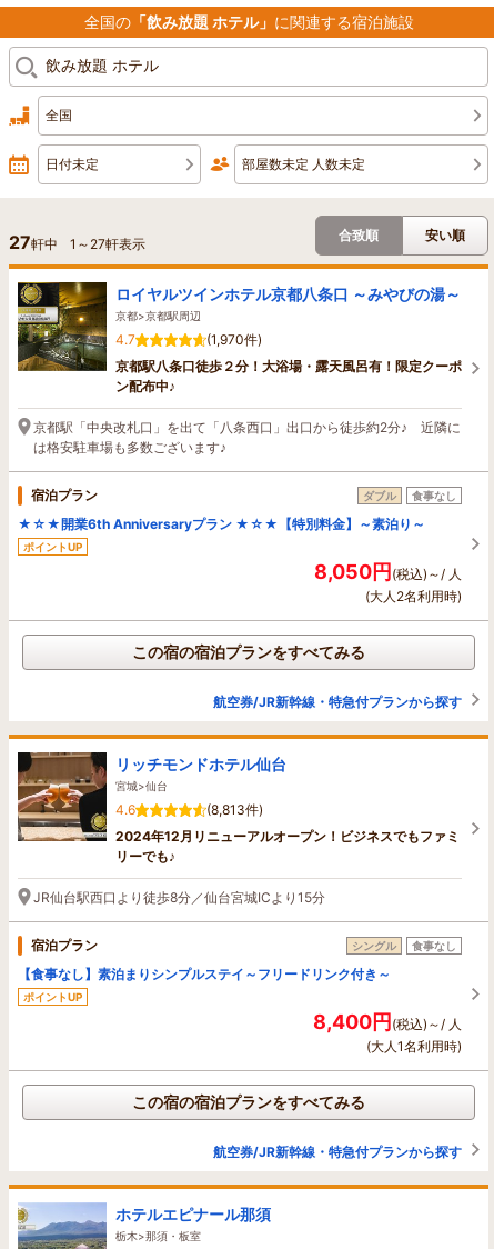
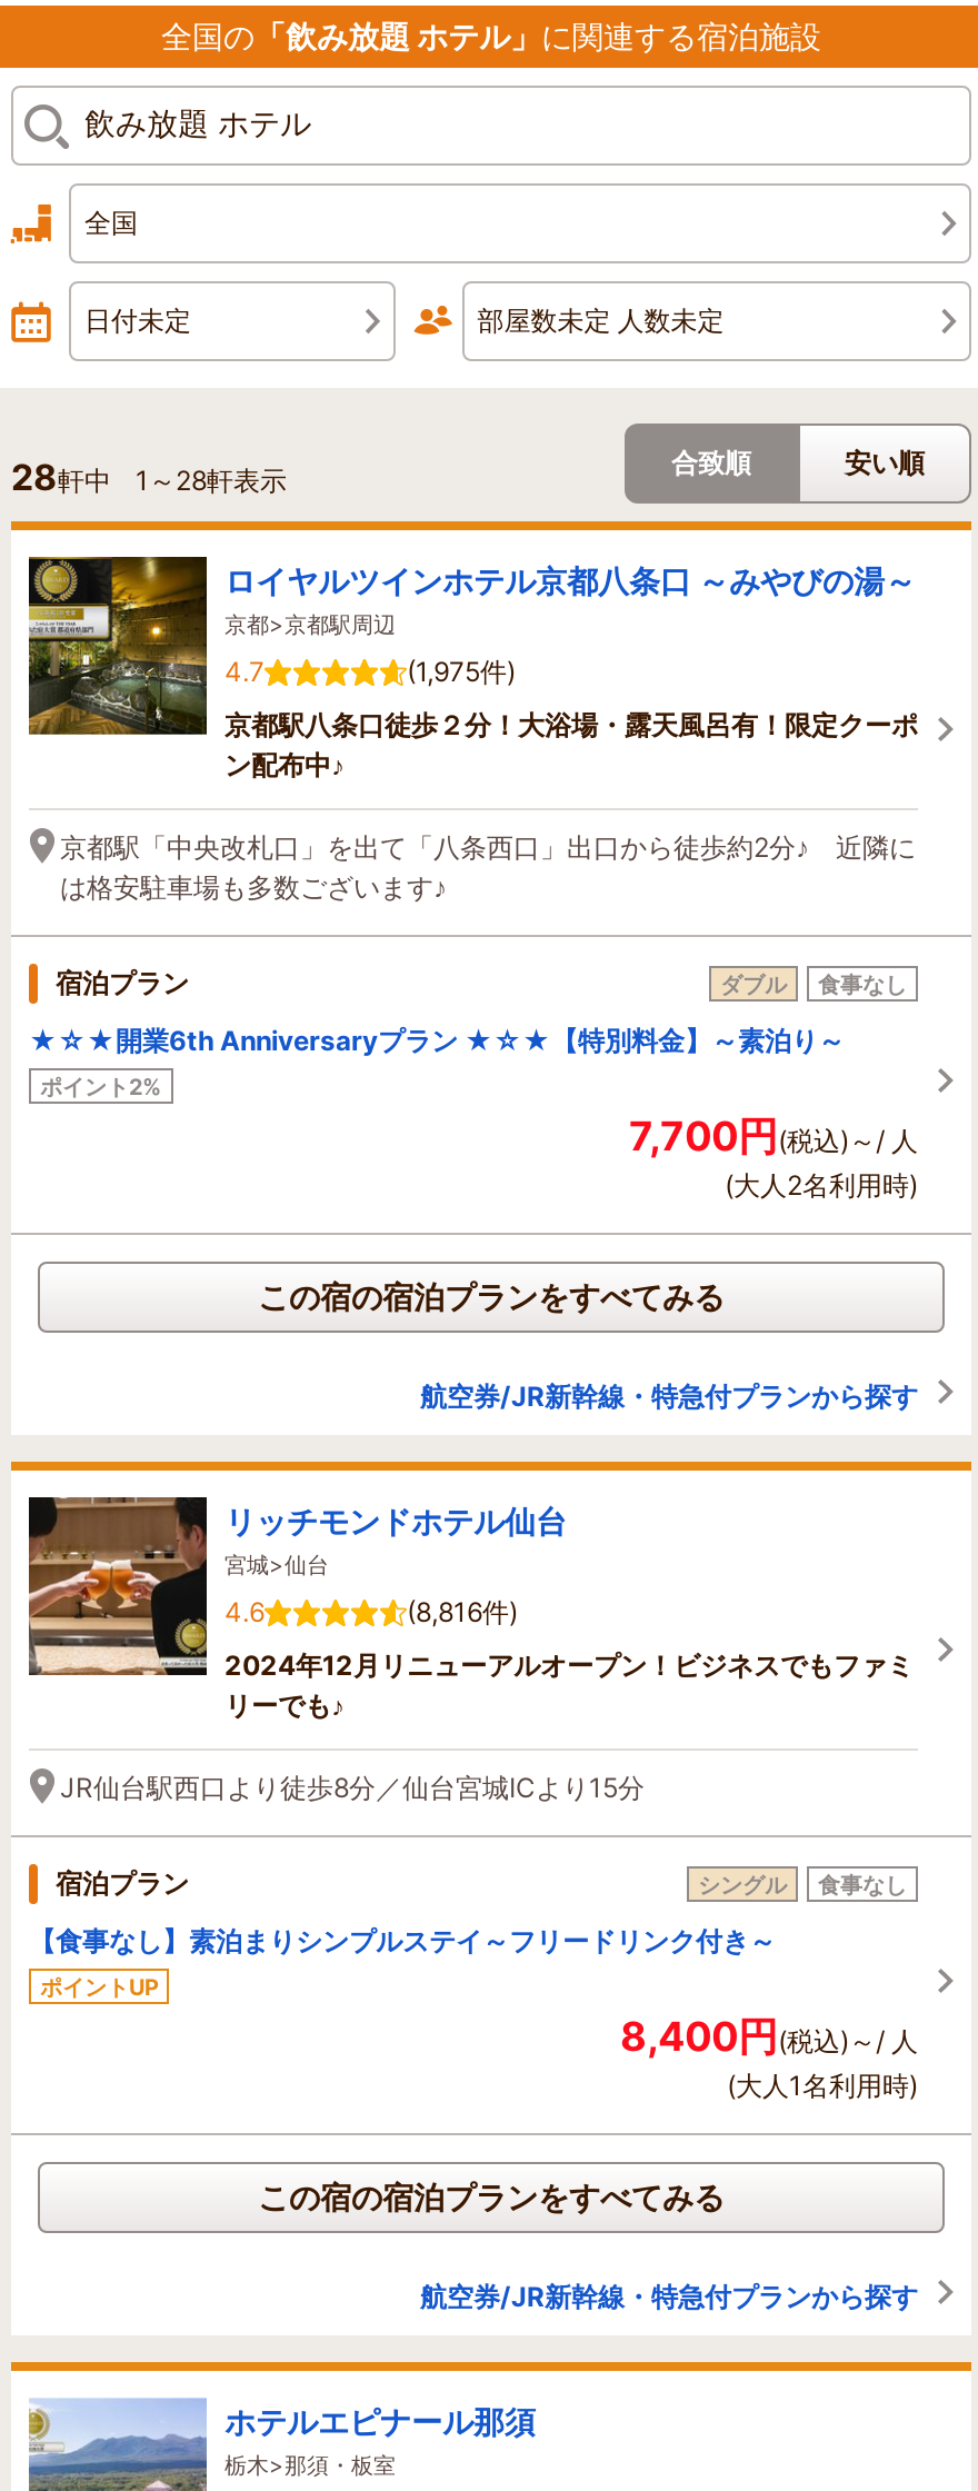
[9,231,145,253] 27軒中 1～27軒表示 -> [11,454,287,498] 28軒中 1～28軒表示
[206,331,262,347] (1,970件) -> [407,654,516,687] (1,975件)
[23,540,82,553] ポイントUP -> [40,1072,162,1099] ポイント2%
[314,560,462,583] 8,050円(税込)～/ 人 -> [629,1112,918,1159] 7,700円(税込)～/ 人
[206,801,263,818] (8,813件) -> [407,1594,518,1628] (8,816件)

